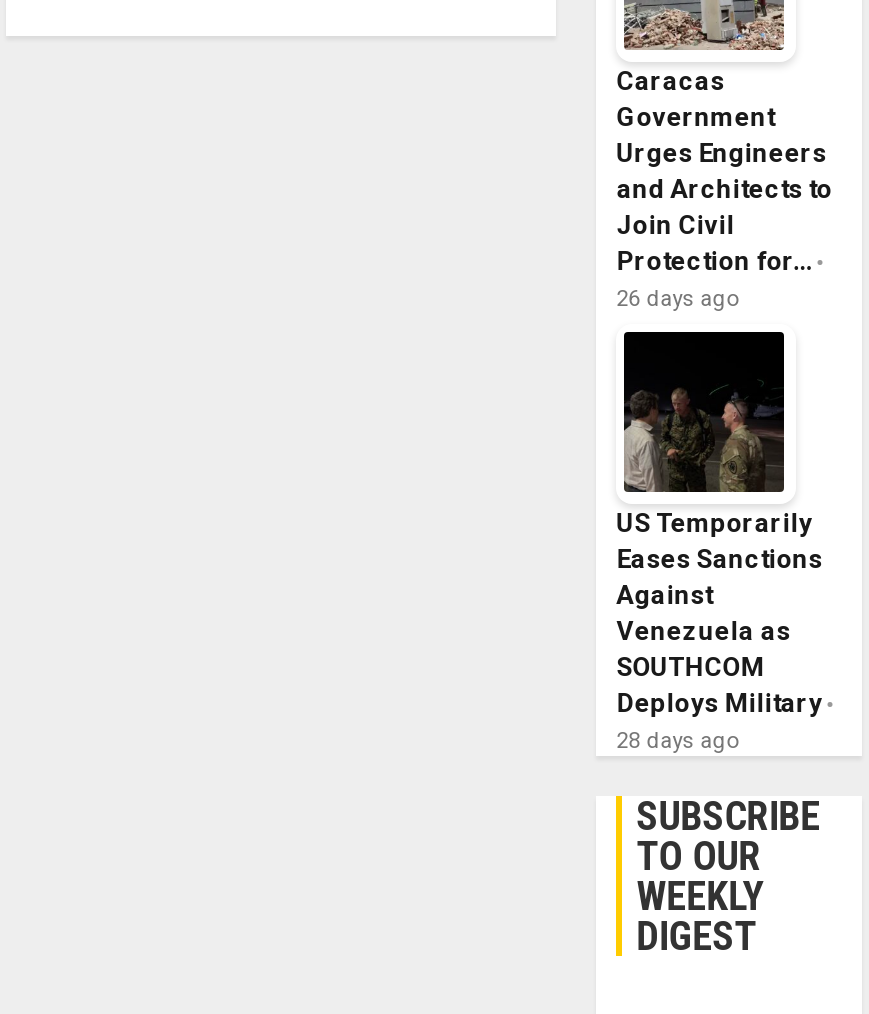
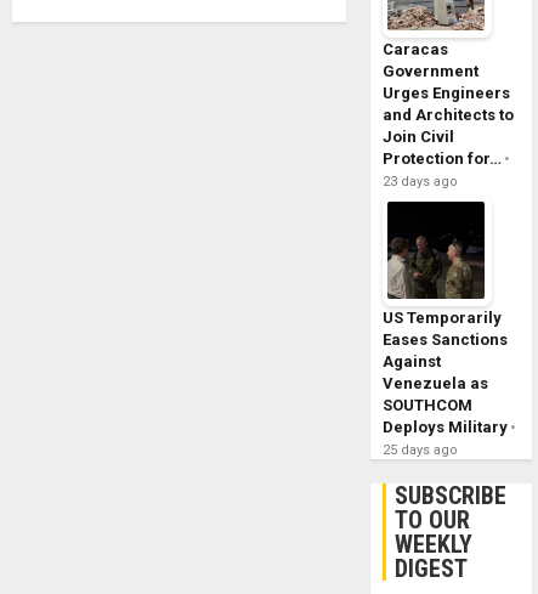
[617,286,741,312] 26 days ago -> [383,174,458,189] 23 days ago
[617,728,741,754] 28 days ago -> [383,442,458,458] 25 days ago

